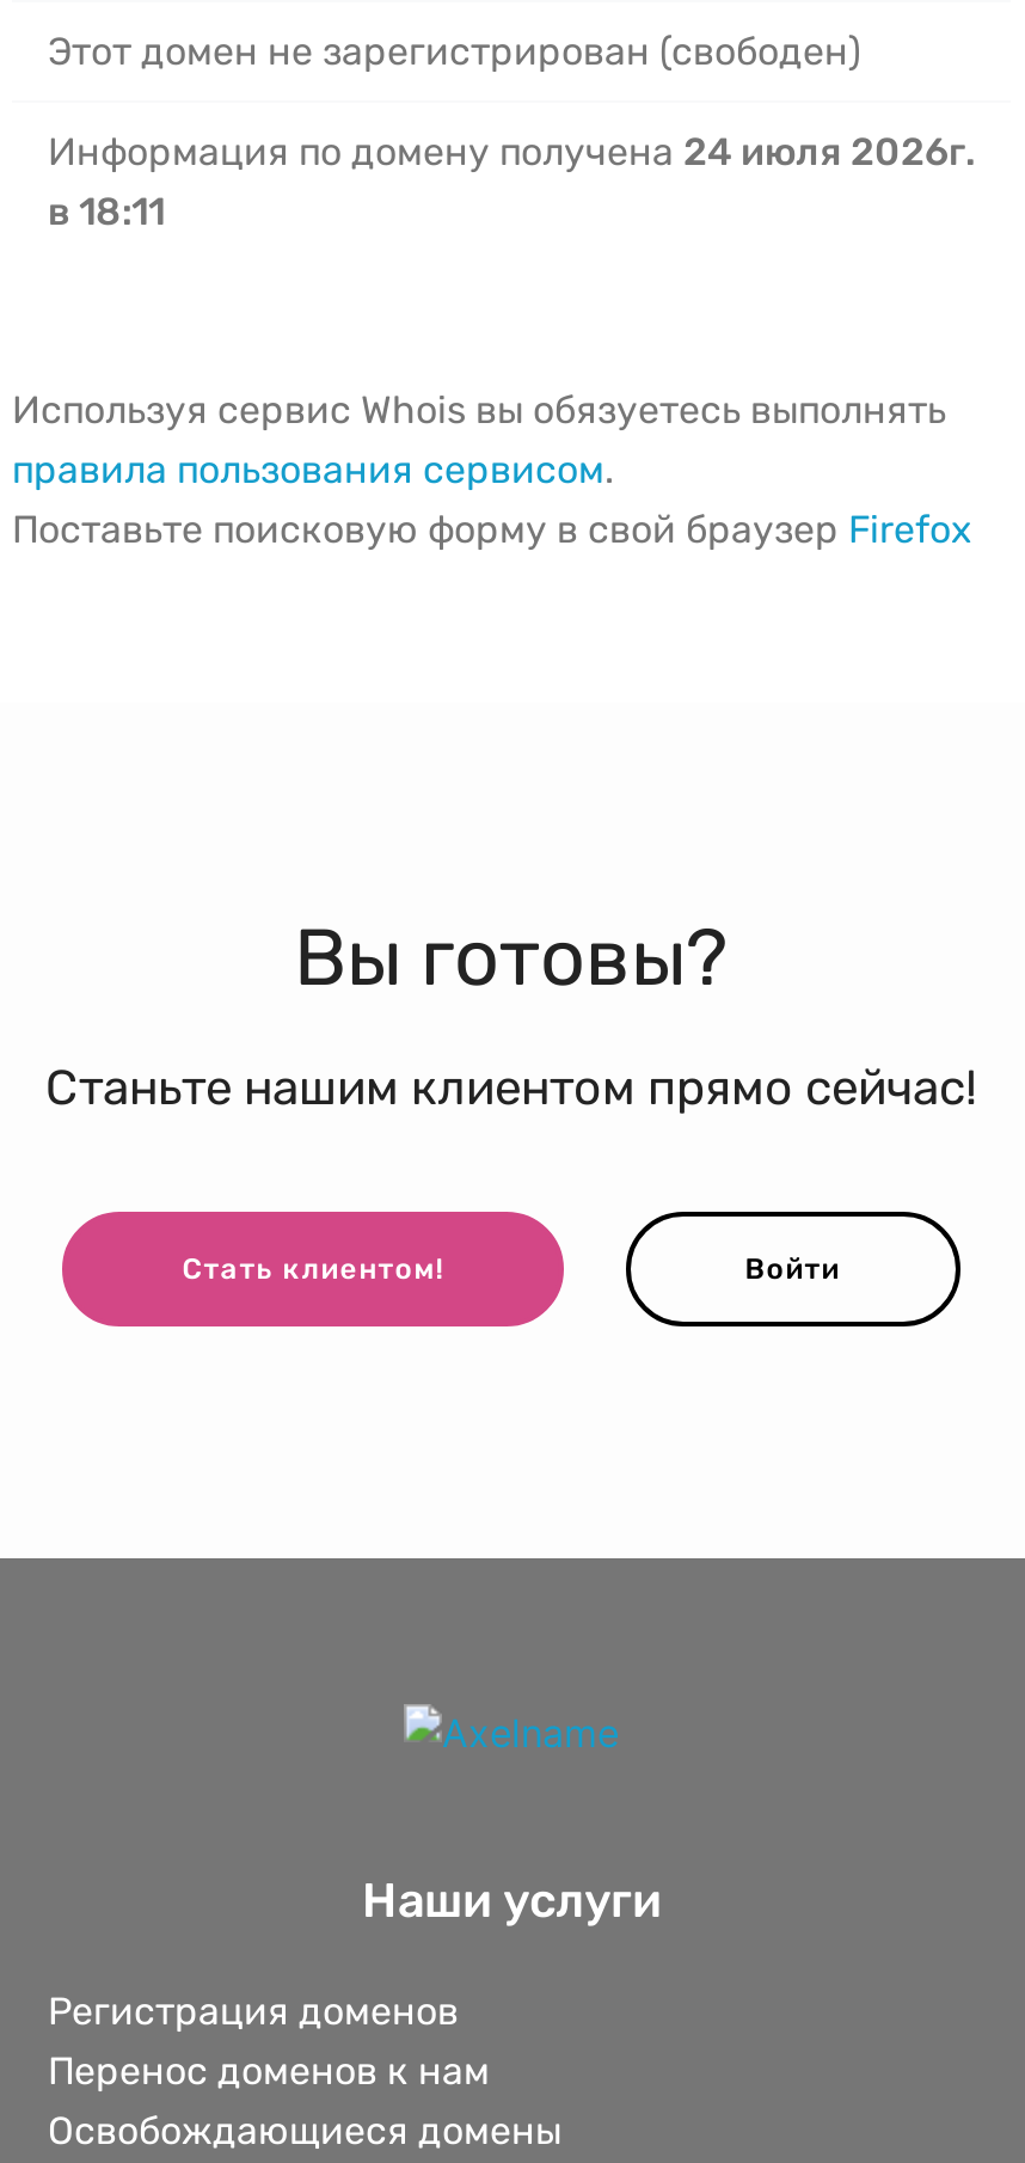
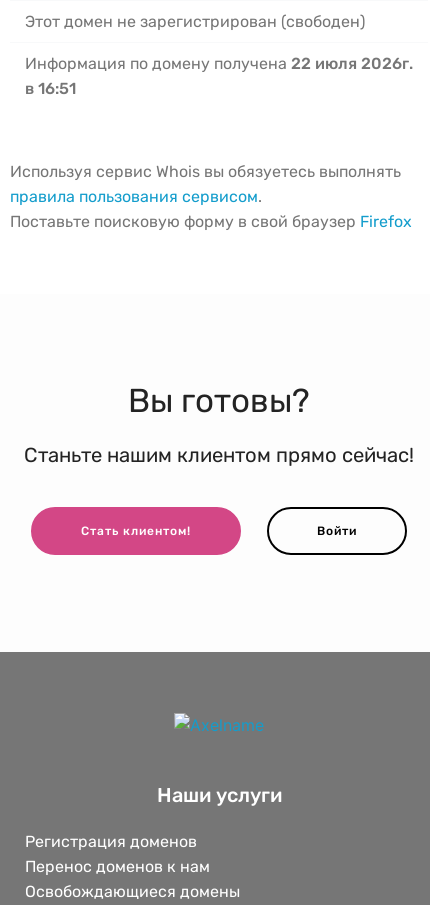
[48,129,975,174] Информация по домену получена 24 июля 2026г. -> [25,54,413,73] Информация по домену получена 22 июля 2026г.
[48,188,165,234] в 18:11 -> [25,79,76,98] в 16:51

